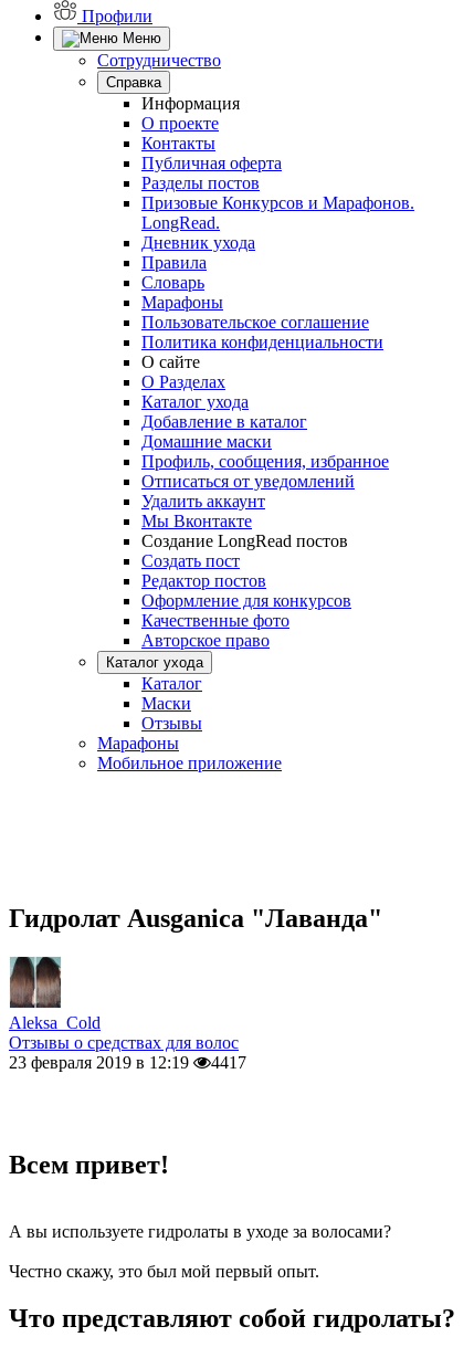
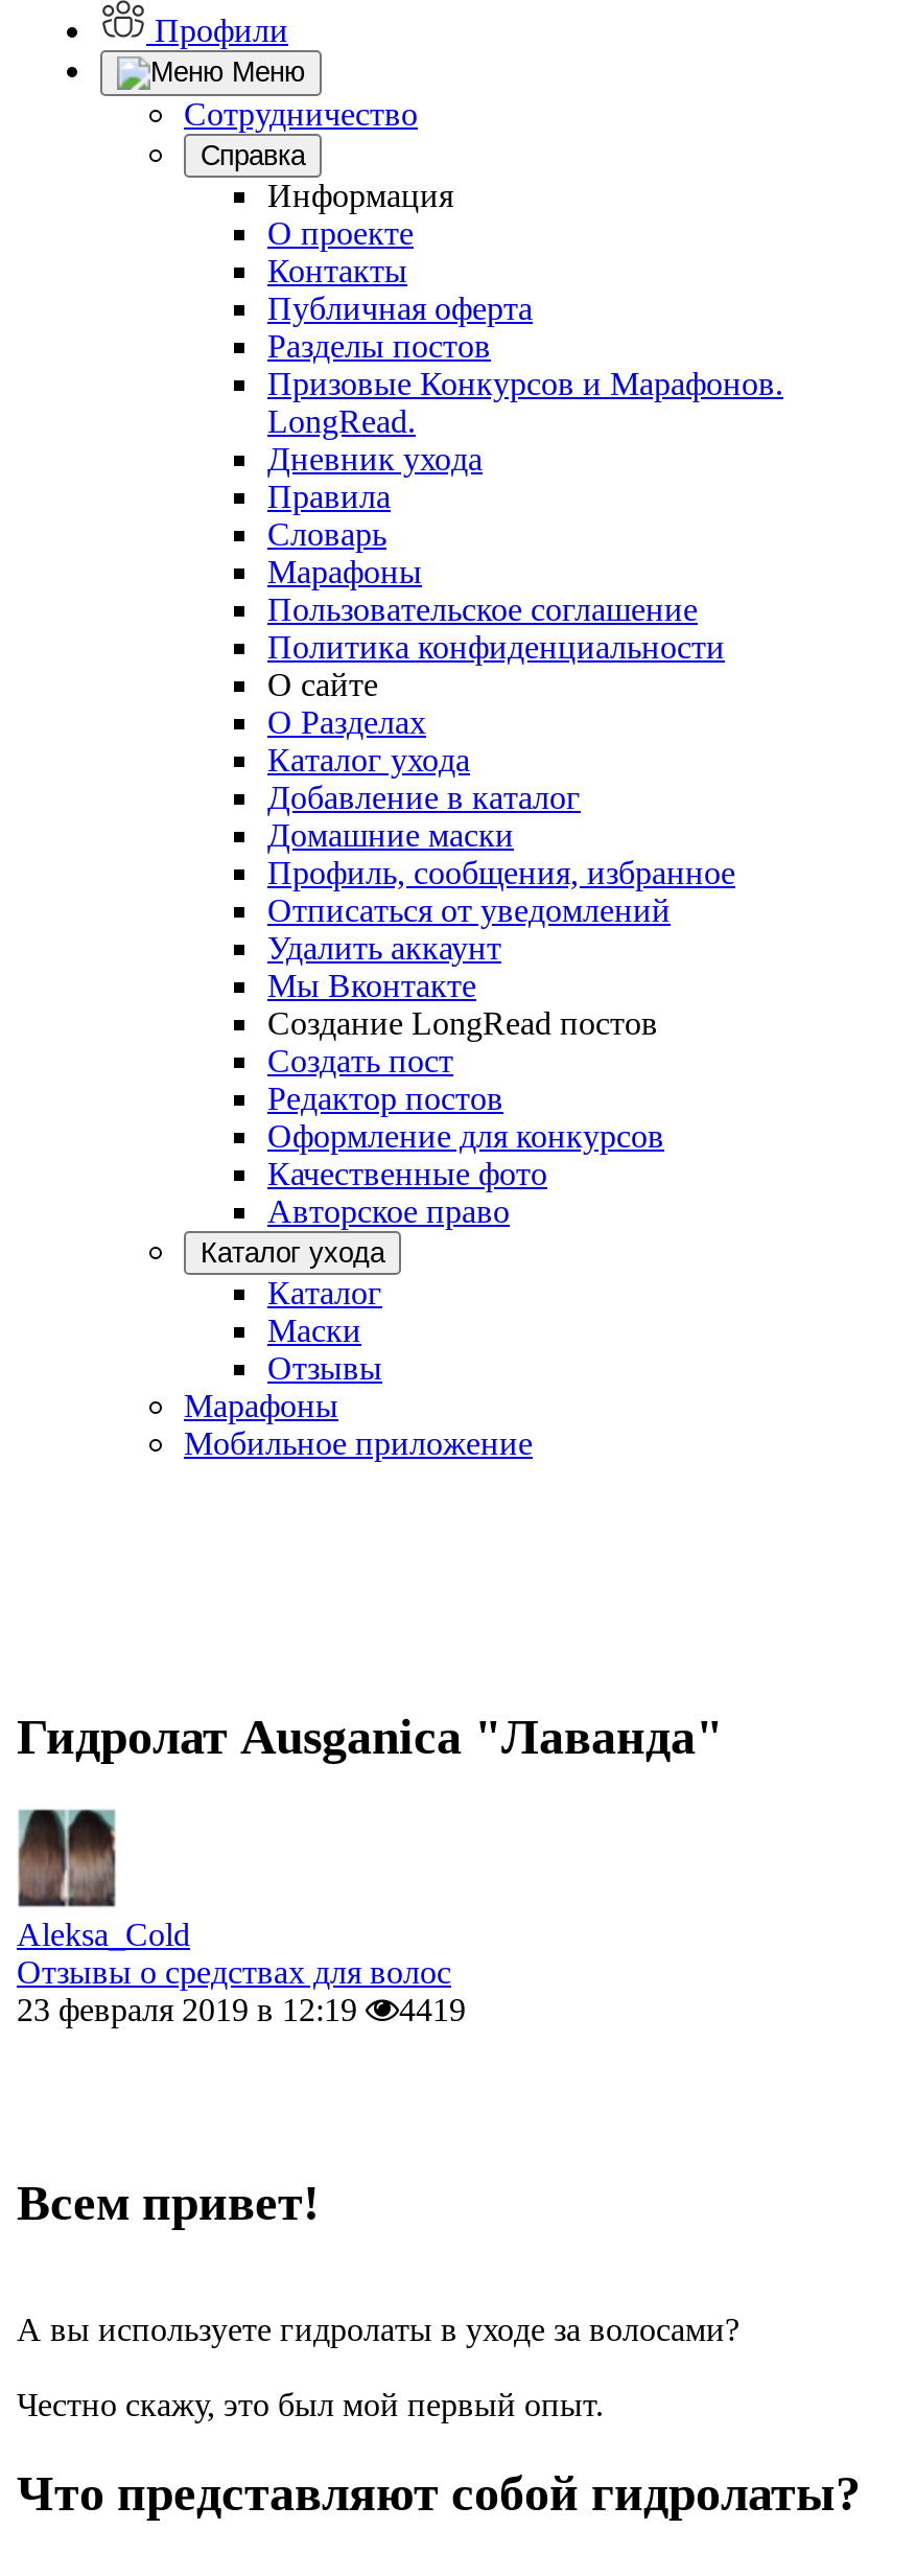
[9,1053,246,1072] 23 февраля 2019 в 12:19 4417 -> [17,1991,466,2027] 23 февраля 2019 в 12:19 4419

